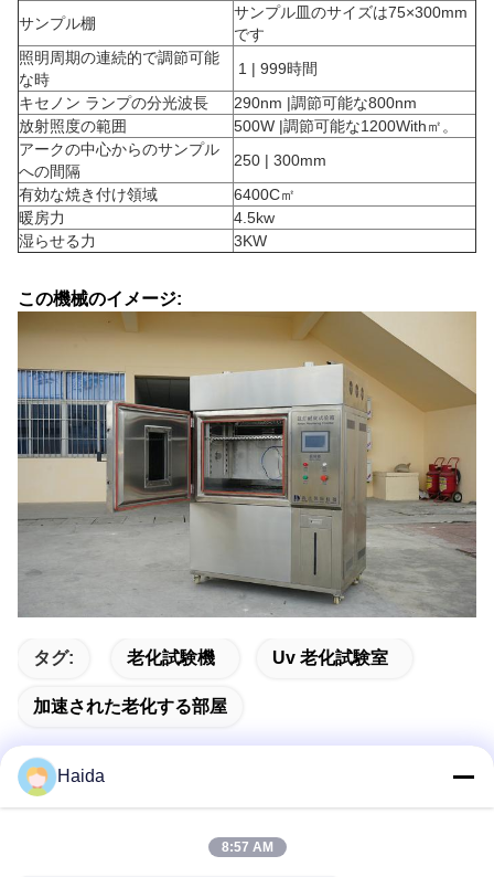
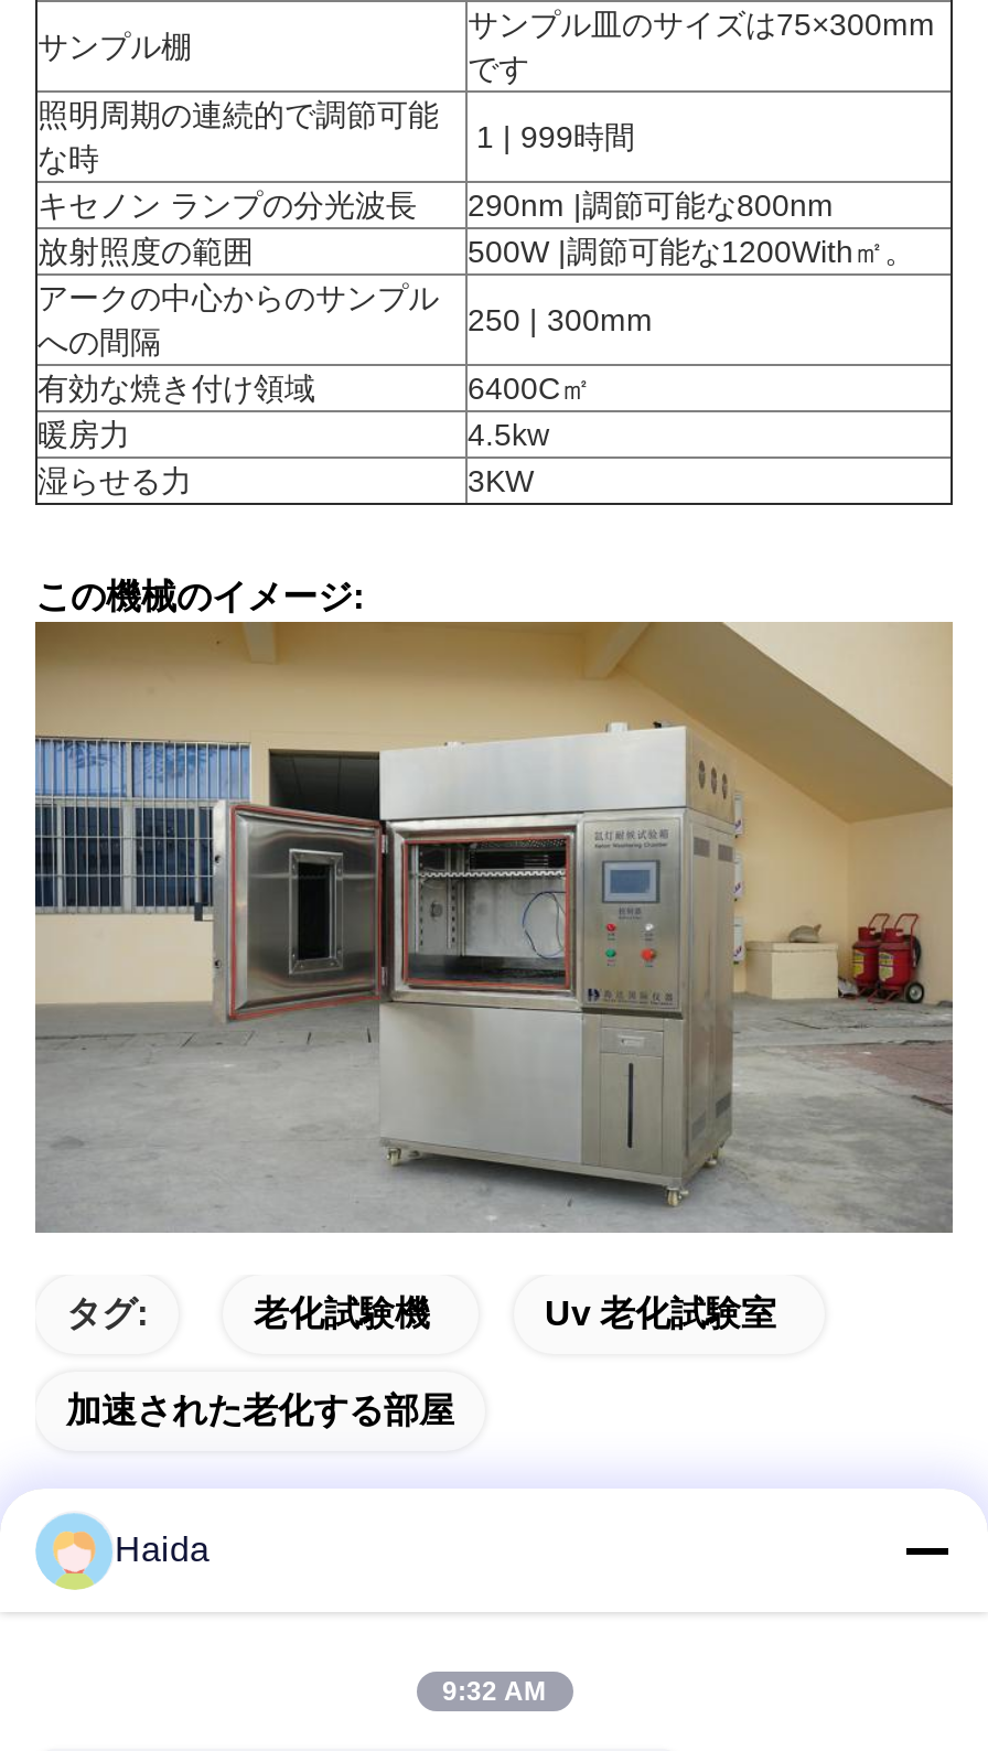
[221,839,273,855] 8:57 AM -> [442,1676,546,1707] 9:32 AM

